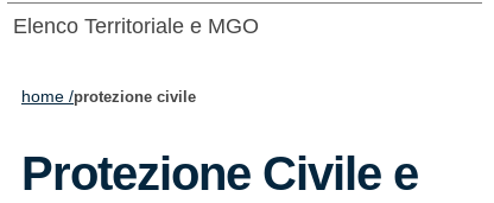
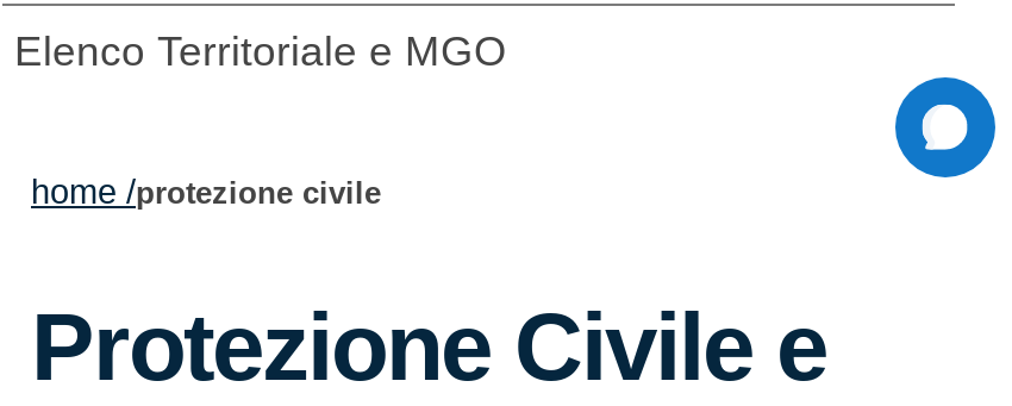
none -> [893,75,998,180] [image]

